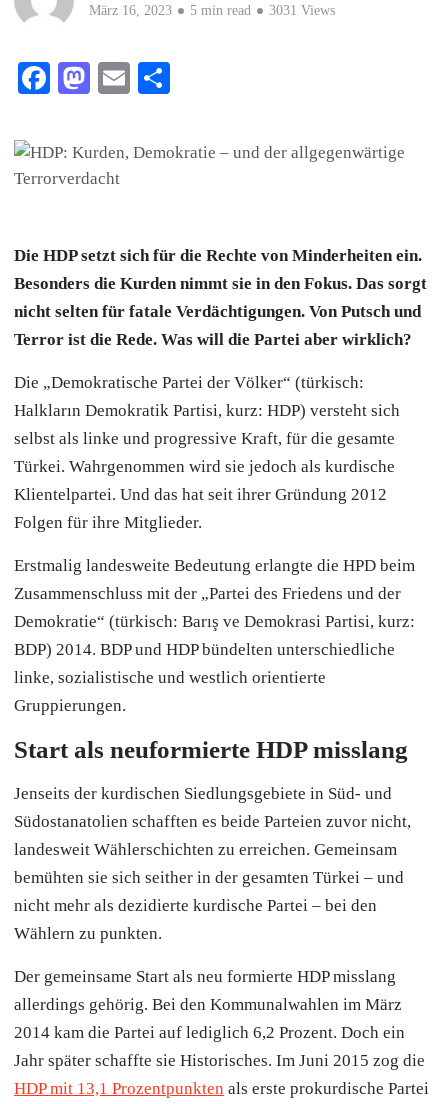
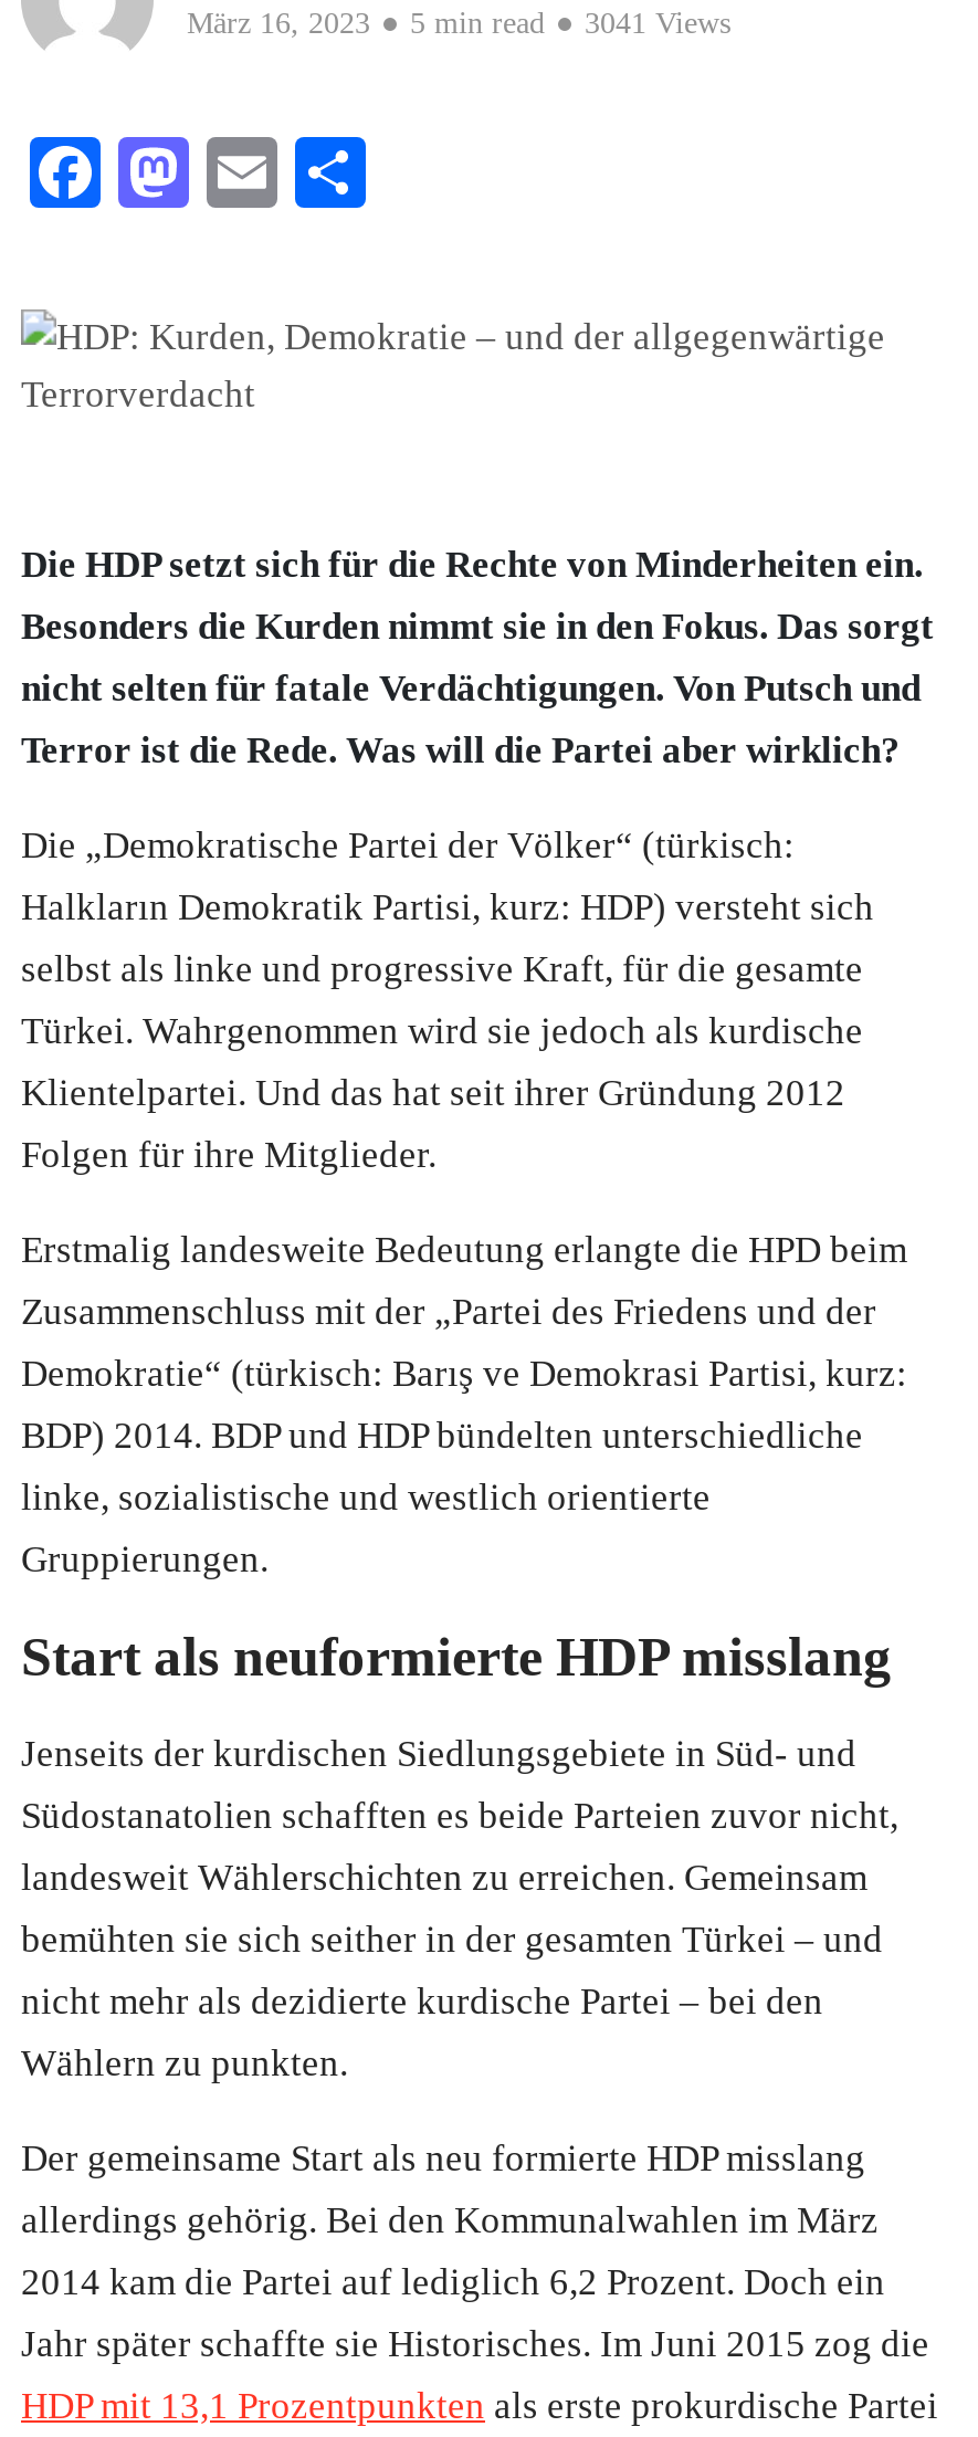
[89,3,335,18] März 16, 2023 5 min read 3031 Views -> [187,6,730,39] März 16, 2023 5 min read 3041 Views

